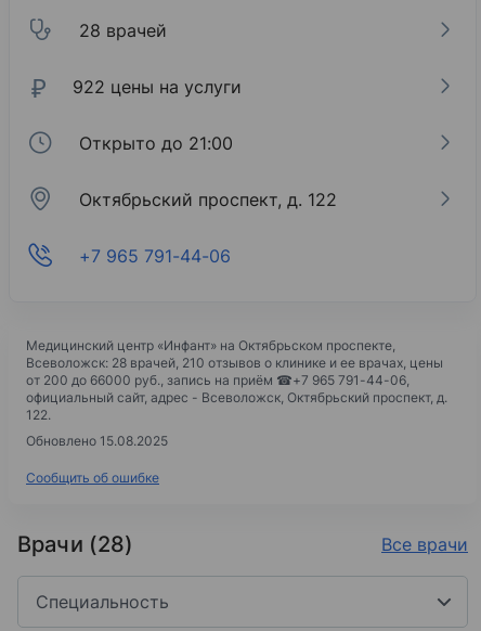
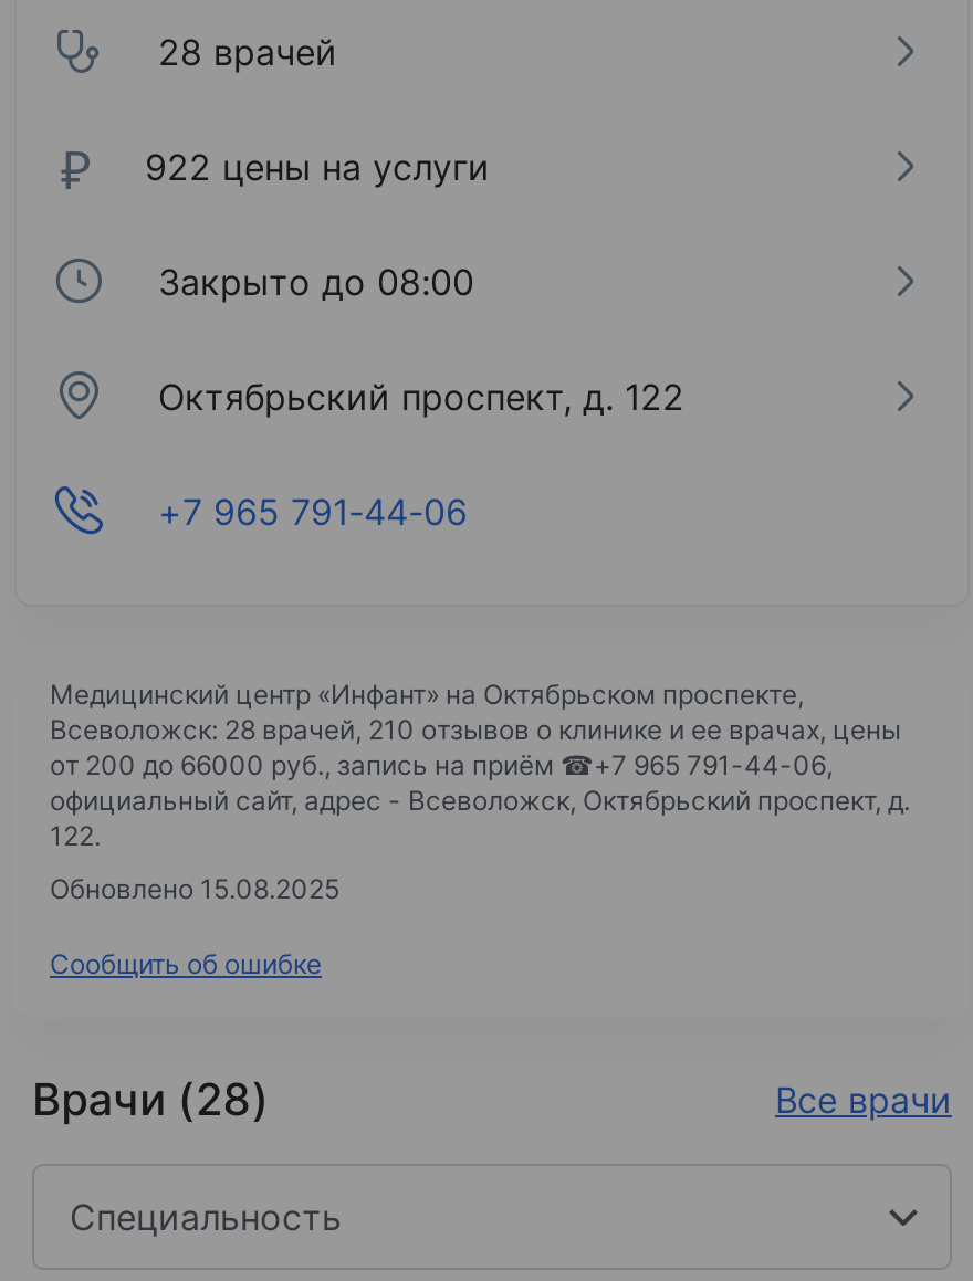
[79,132,233,154] Открыто до 21:00 -> [158,260,474,304] Закрыто до 08:00

